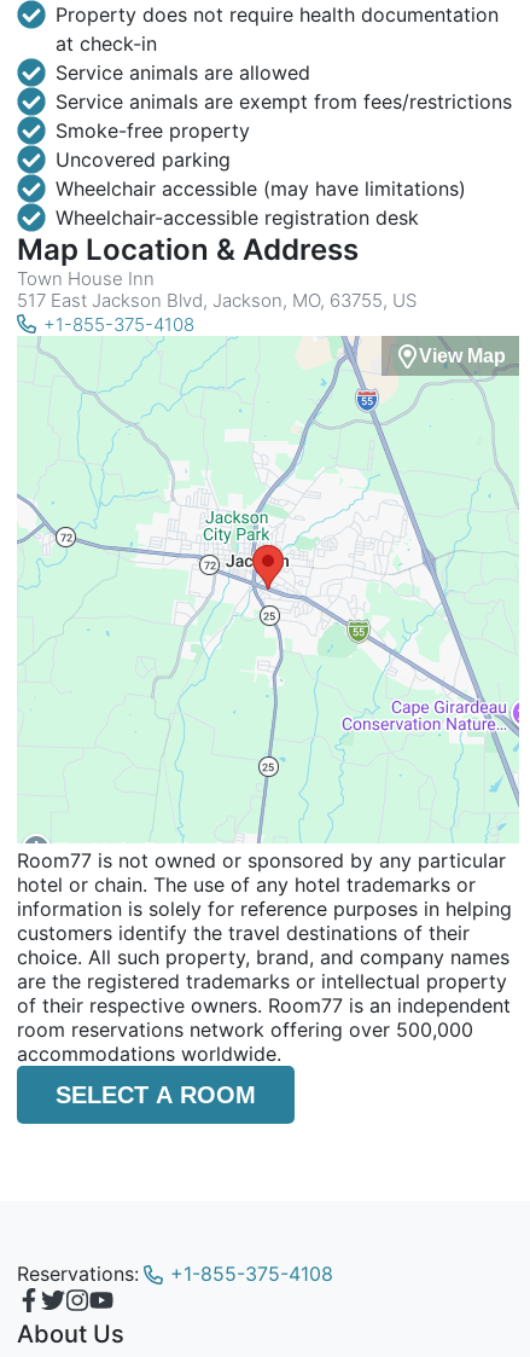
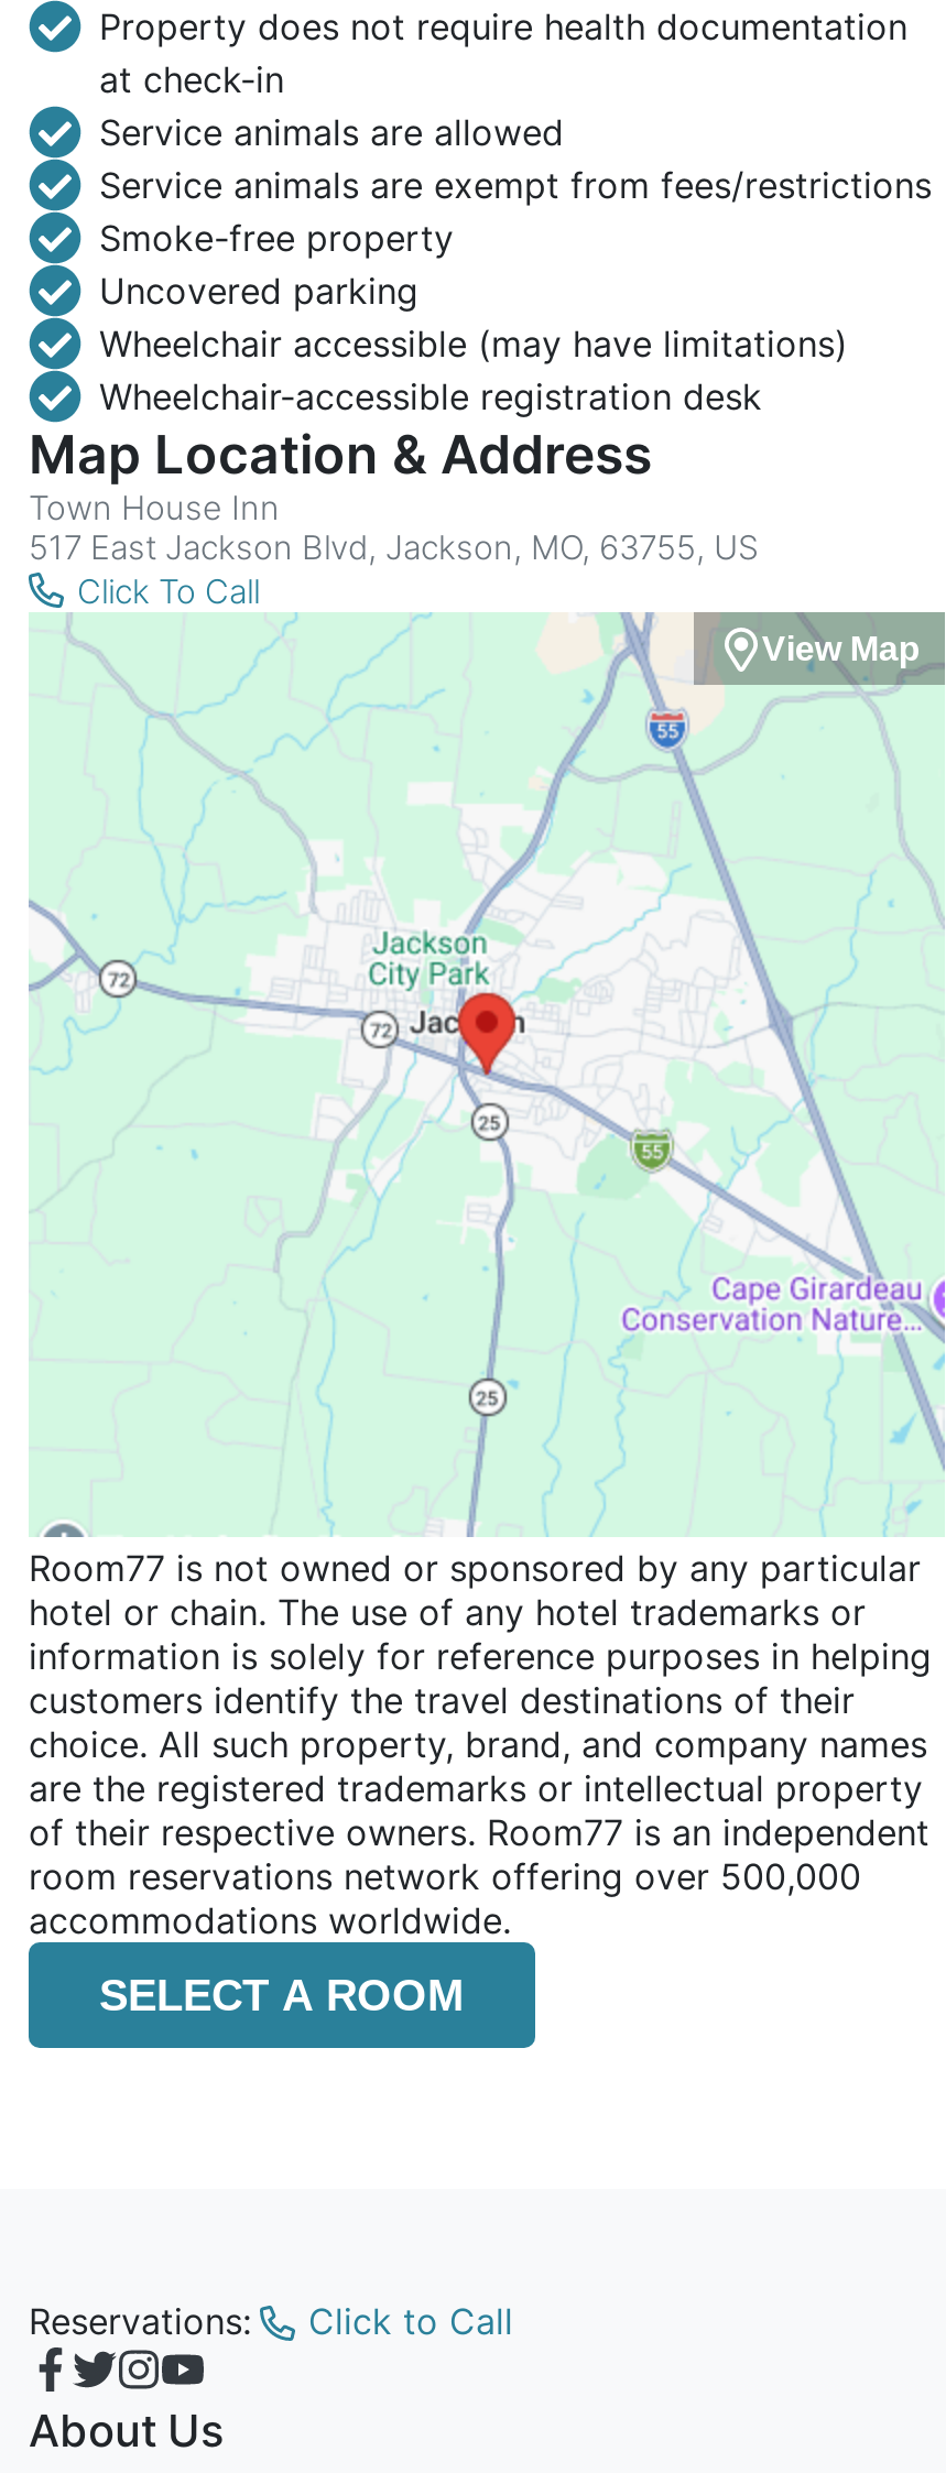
[43,313,194,336] +1-855-375-4108 -> [77,571,260,613] Click To Call
[170,1262,333,1286] +1-855-375-4108 -> [308,2300,513,2344] Click to Call

